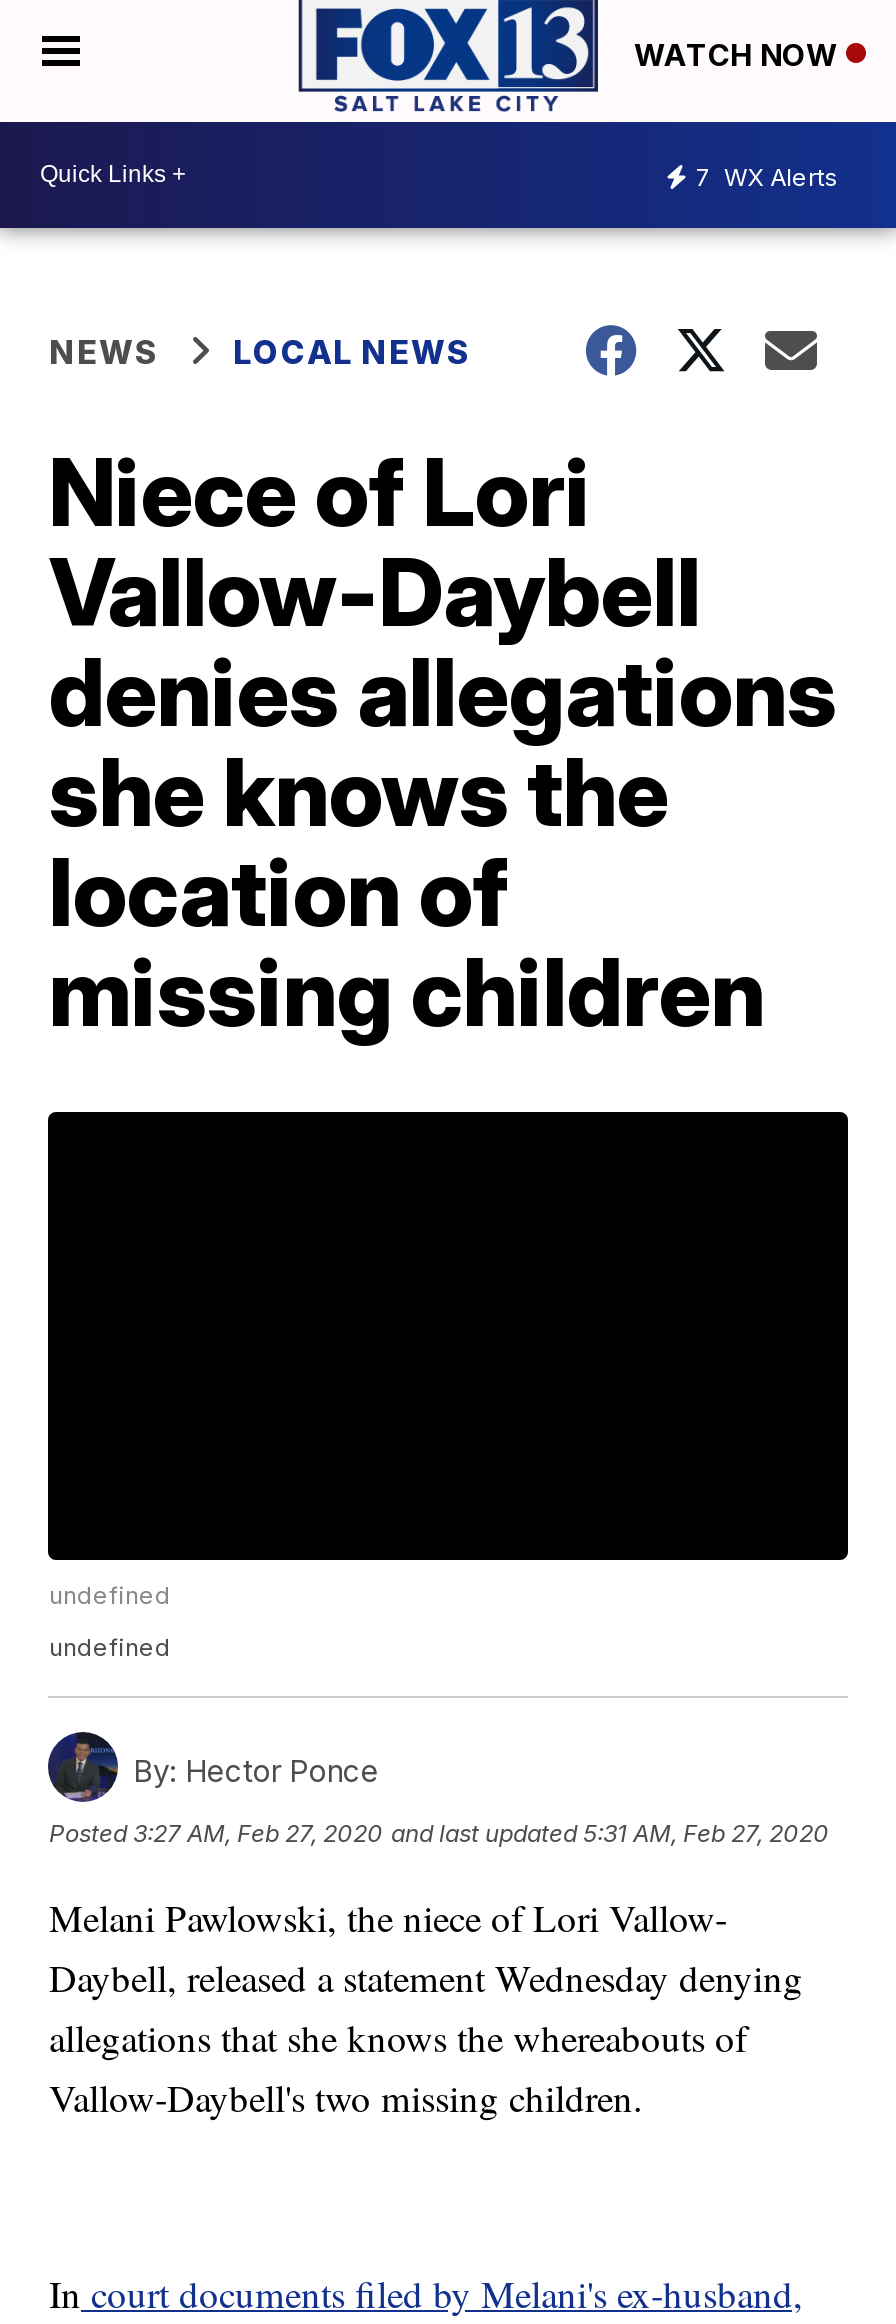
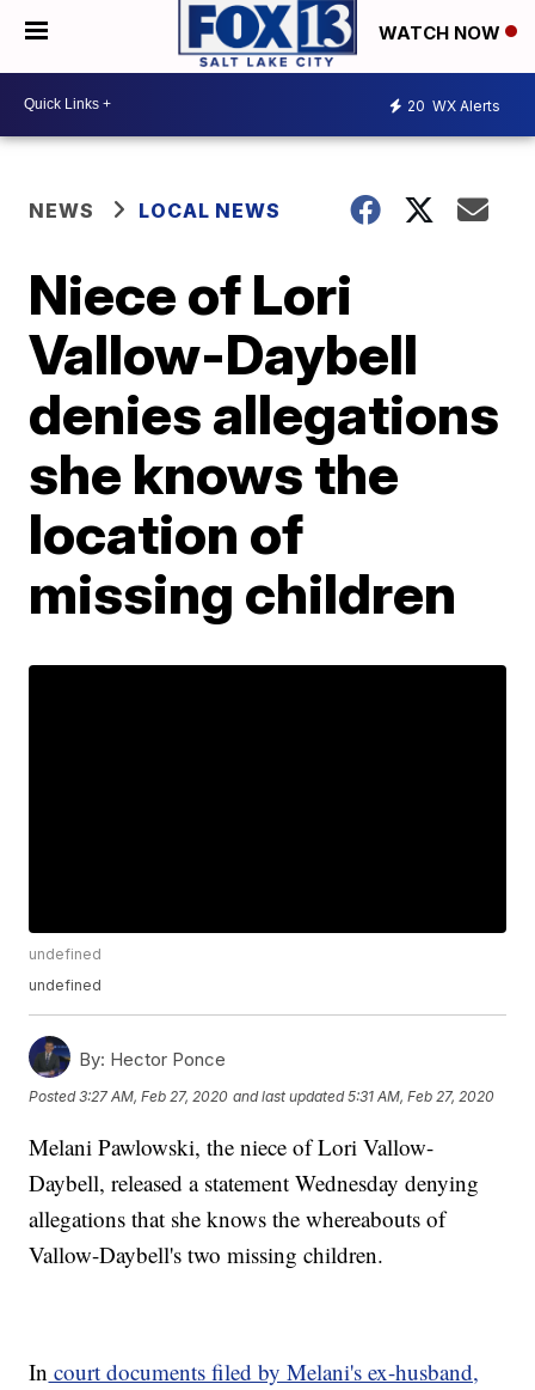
[696,162,838,192] 7 WX Alerts -> [407,97,500,115] 20 WX Alerts

